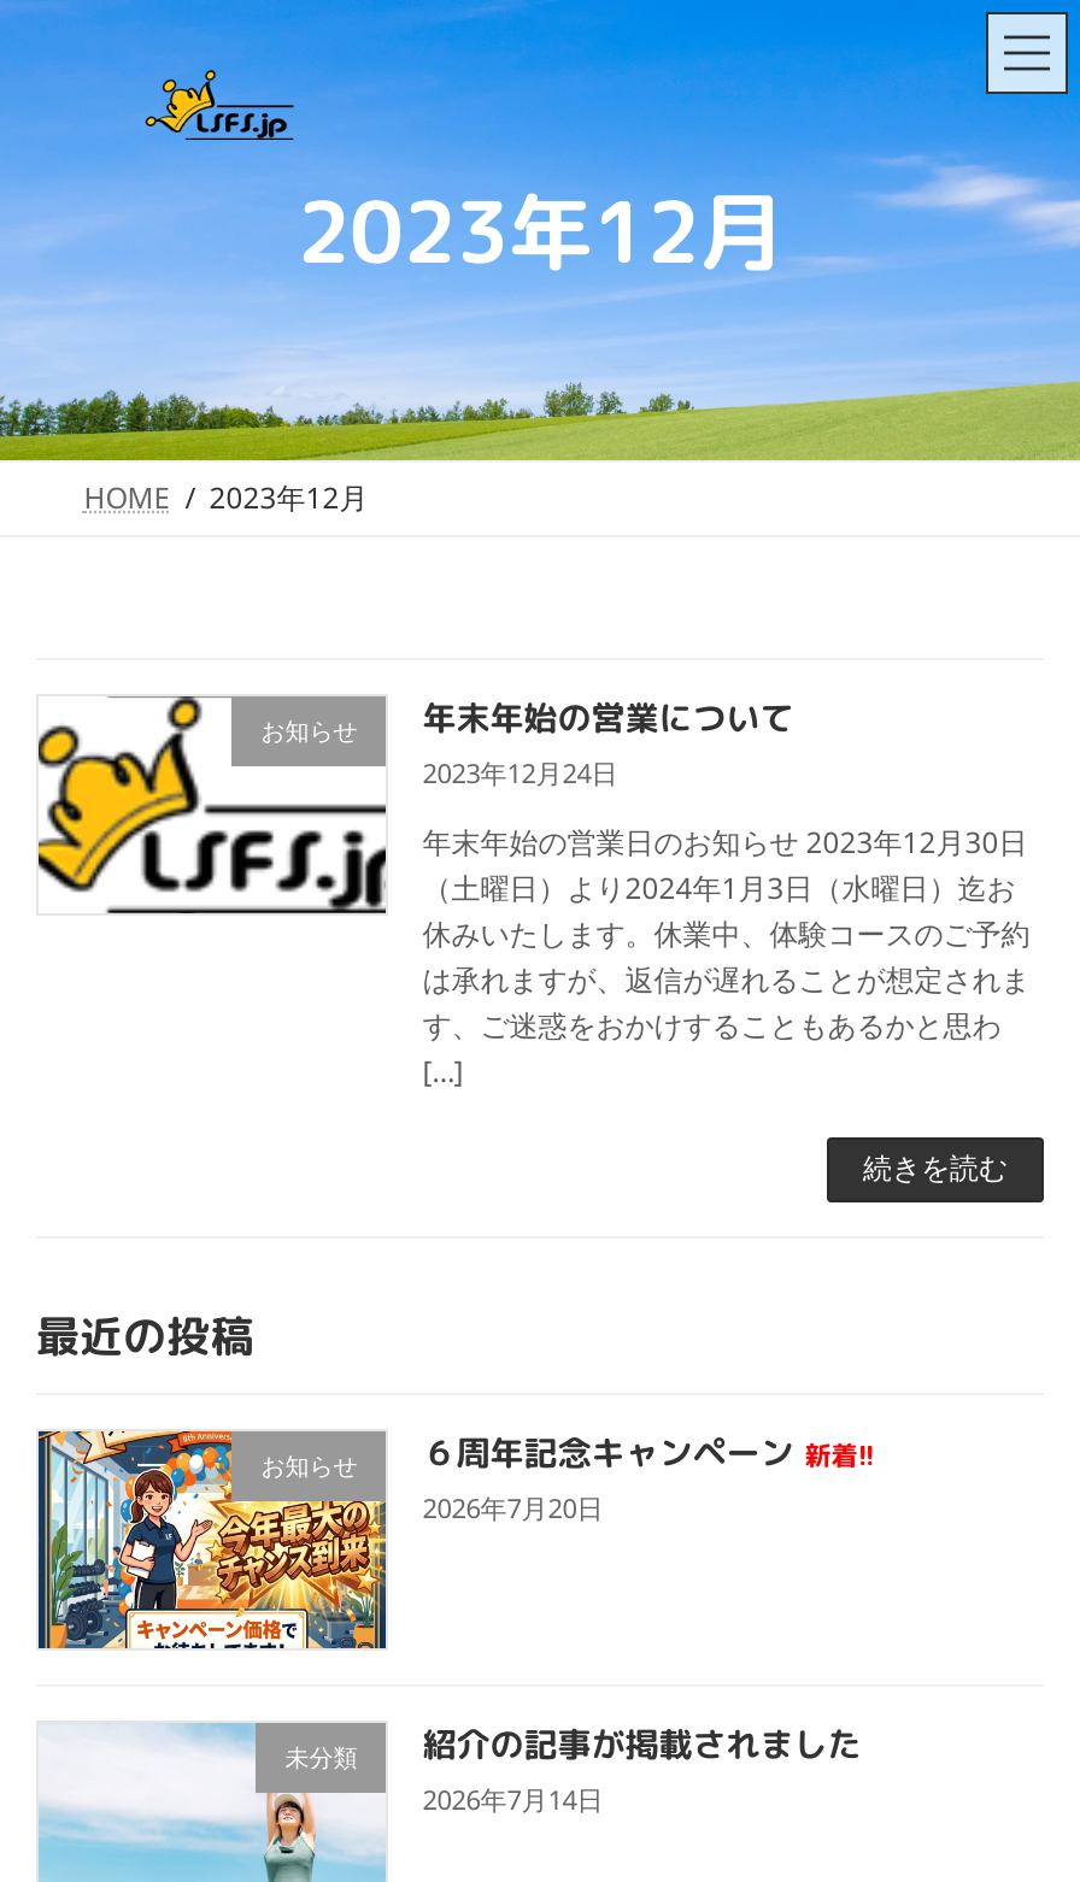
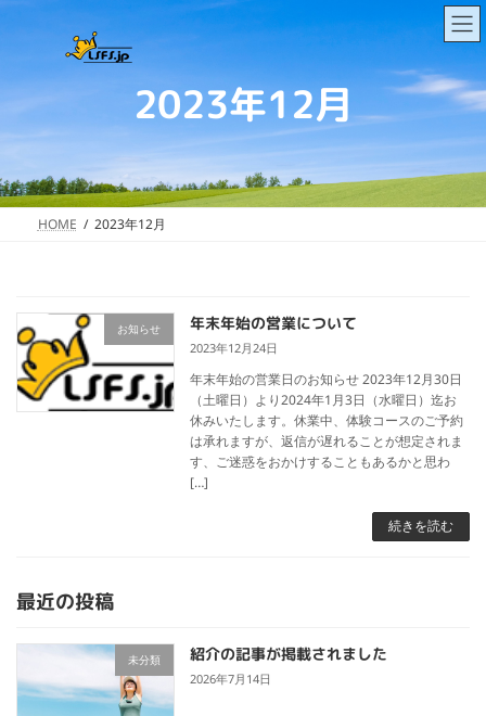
[36,1429,875,1658] [image] | お知らせ | ６周年記念キャンペーン 新着!! | 2026年7月20日 -> none

